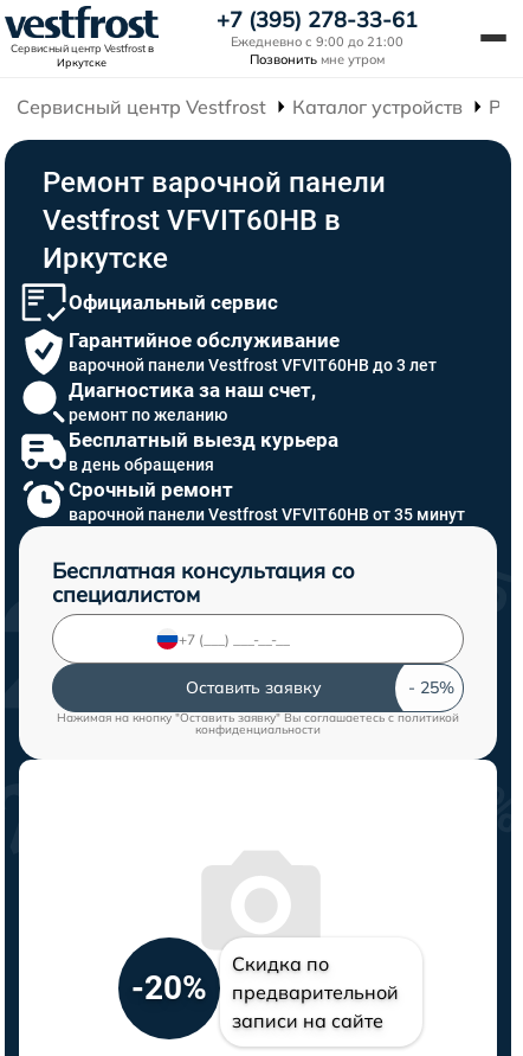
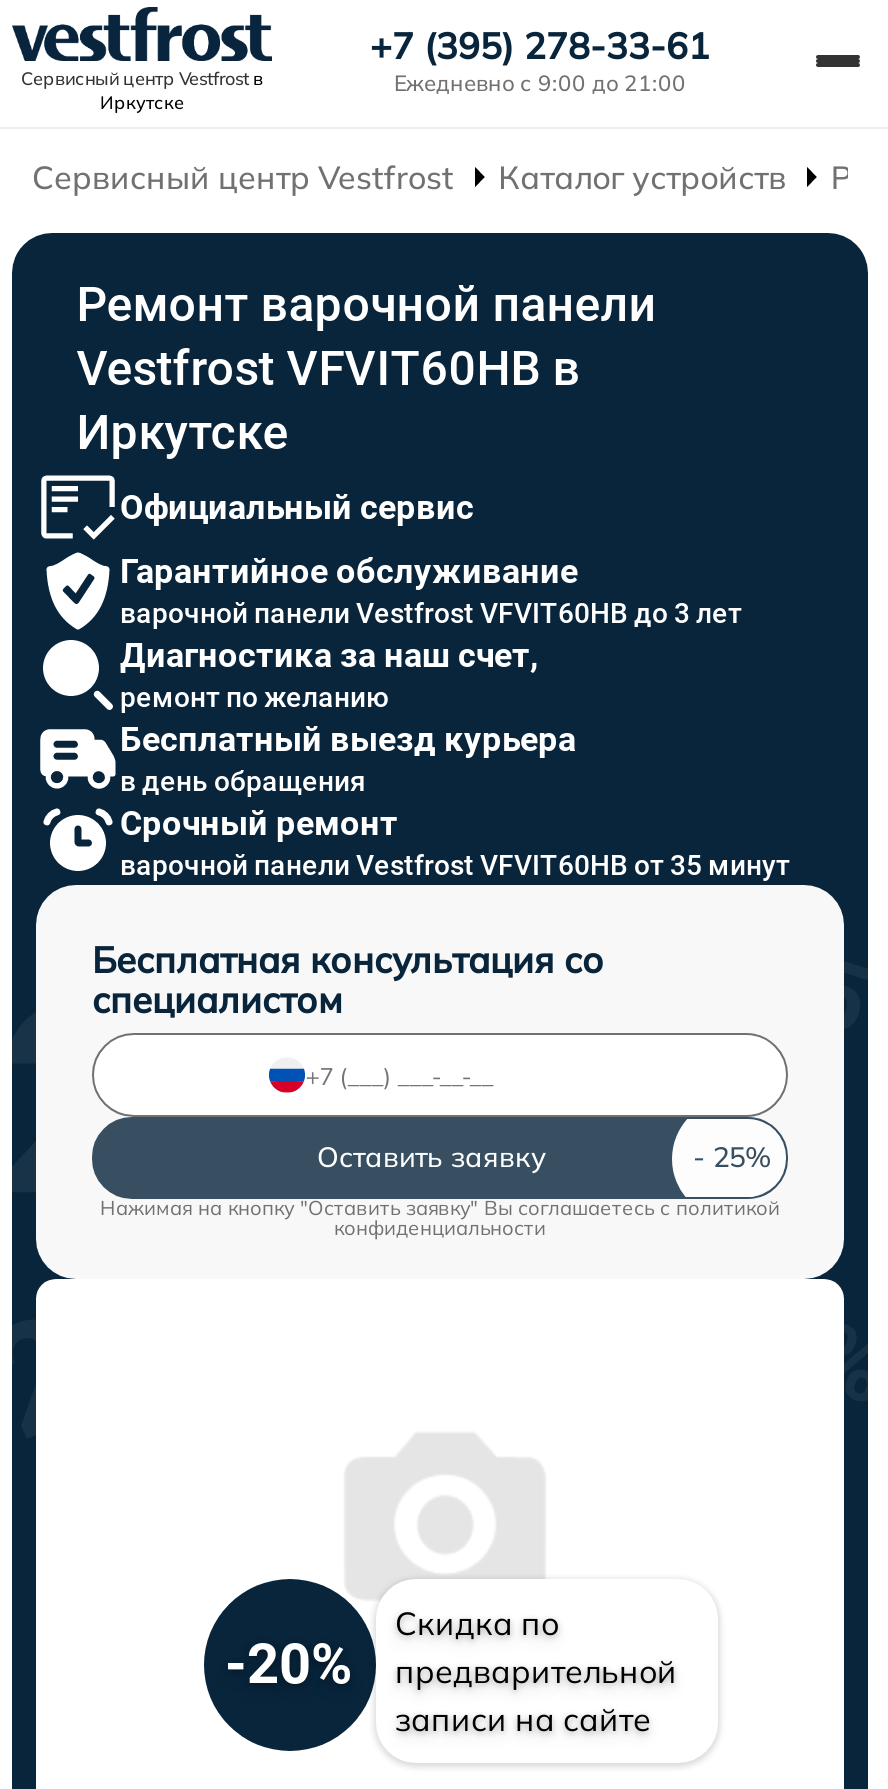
[250,51,385,67] Позвонить мне утром -> none

